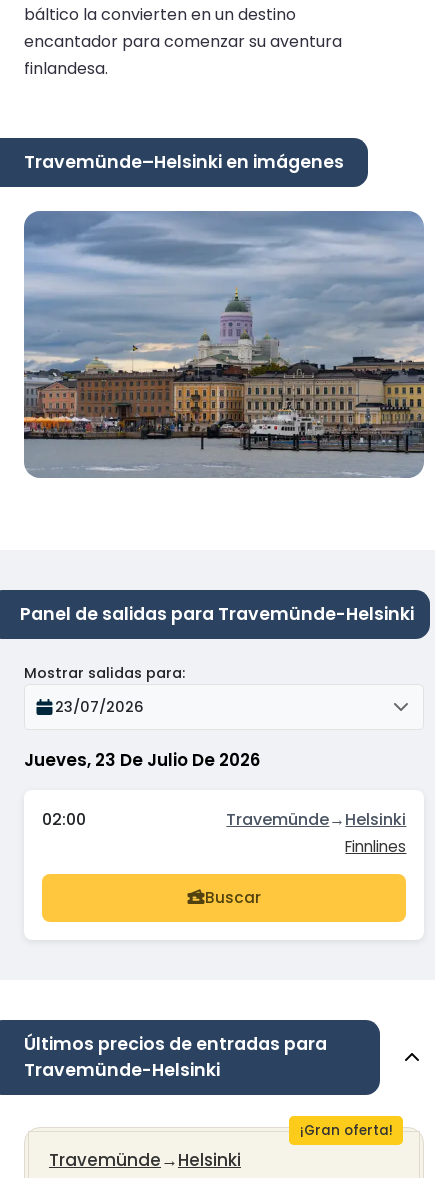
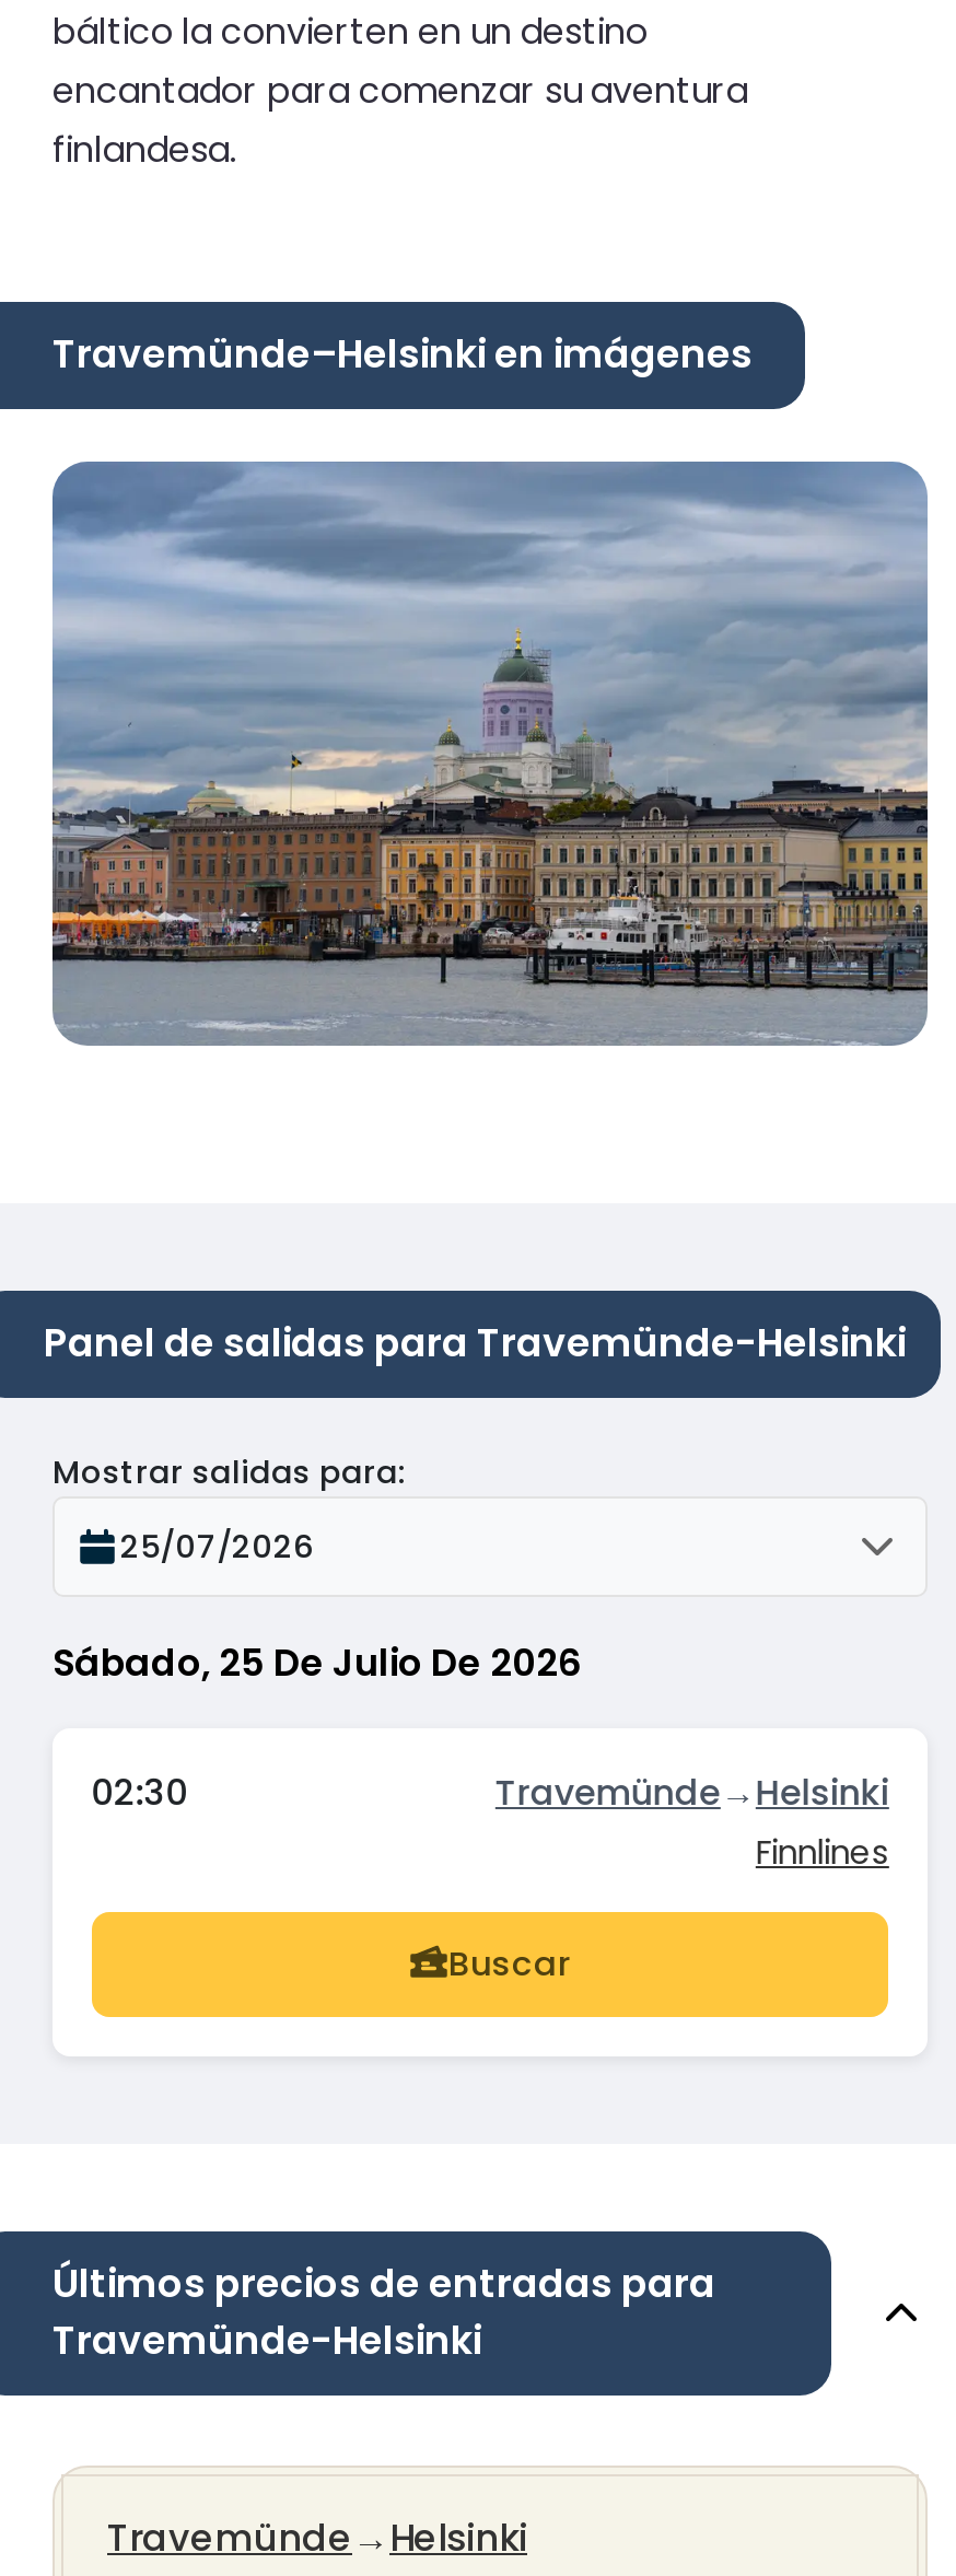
[55,697,144,717] 23/07/2026 -> [120,1525,315,1569] 25/07/2026
[24,748,260,772] Jueves, 23 De Julio De 2026 -> [53,1637,580,1690] Sábado, 25 De Julio De 2026
[42,808,86,831] 02:00 -> [91,1767,187,1818] 02:30
[300,1121,393,1140] ¡Gran oferta! -> none

